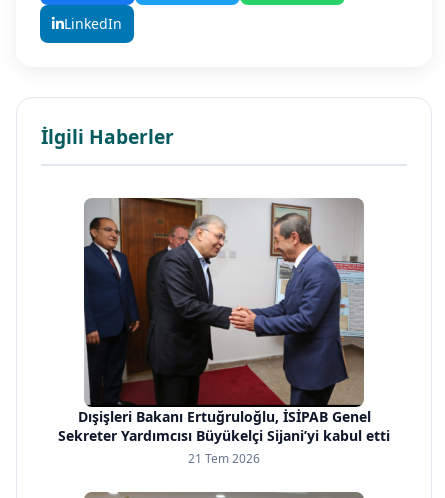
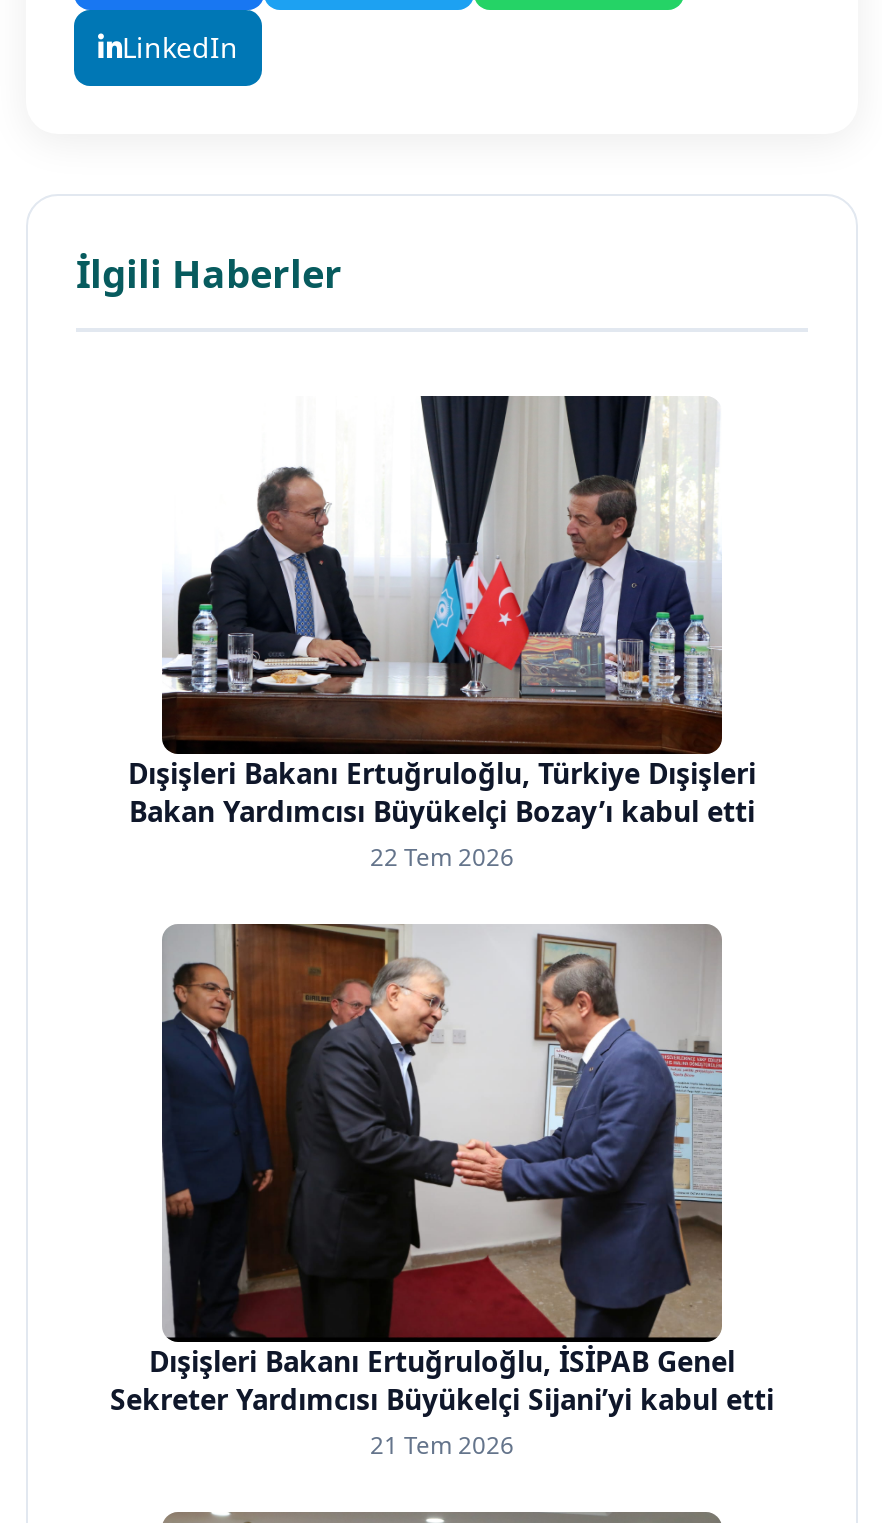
none -> [128,394,756,873] [image] | Dışişleri Bakanı Ertuğruloğlu, Türkiye Dışişleri | Bakan Yardımcısı Büyükelçi Bozay’ı kabul etti | 22 Tem 2026

